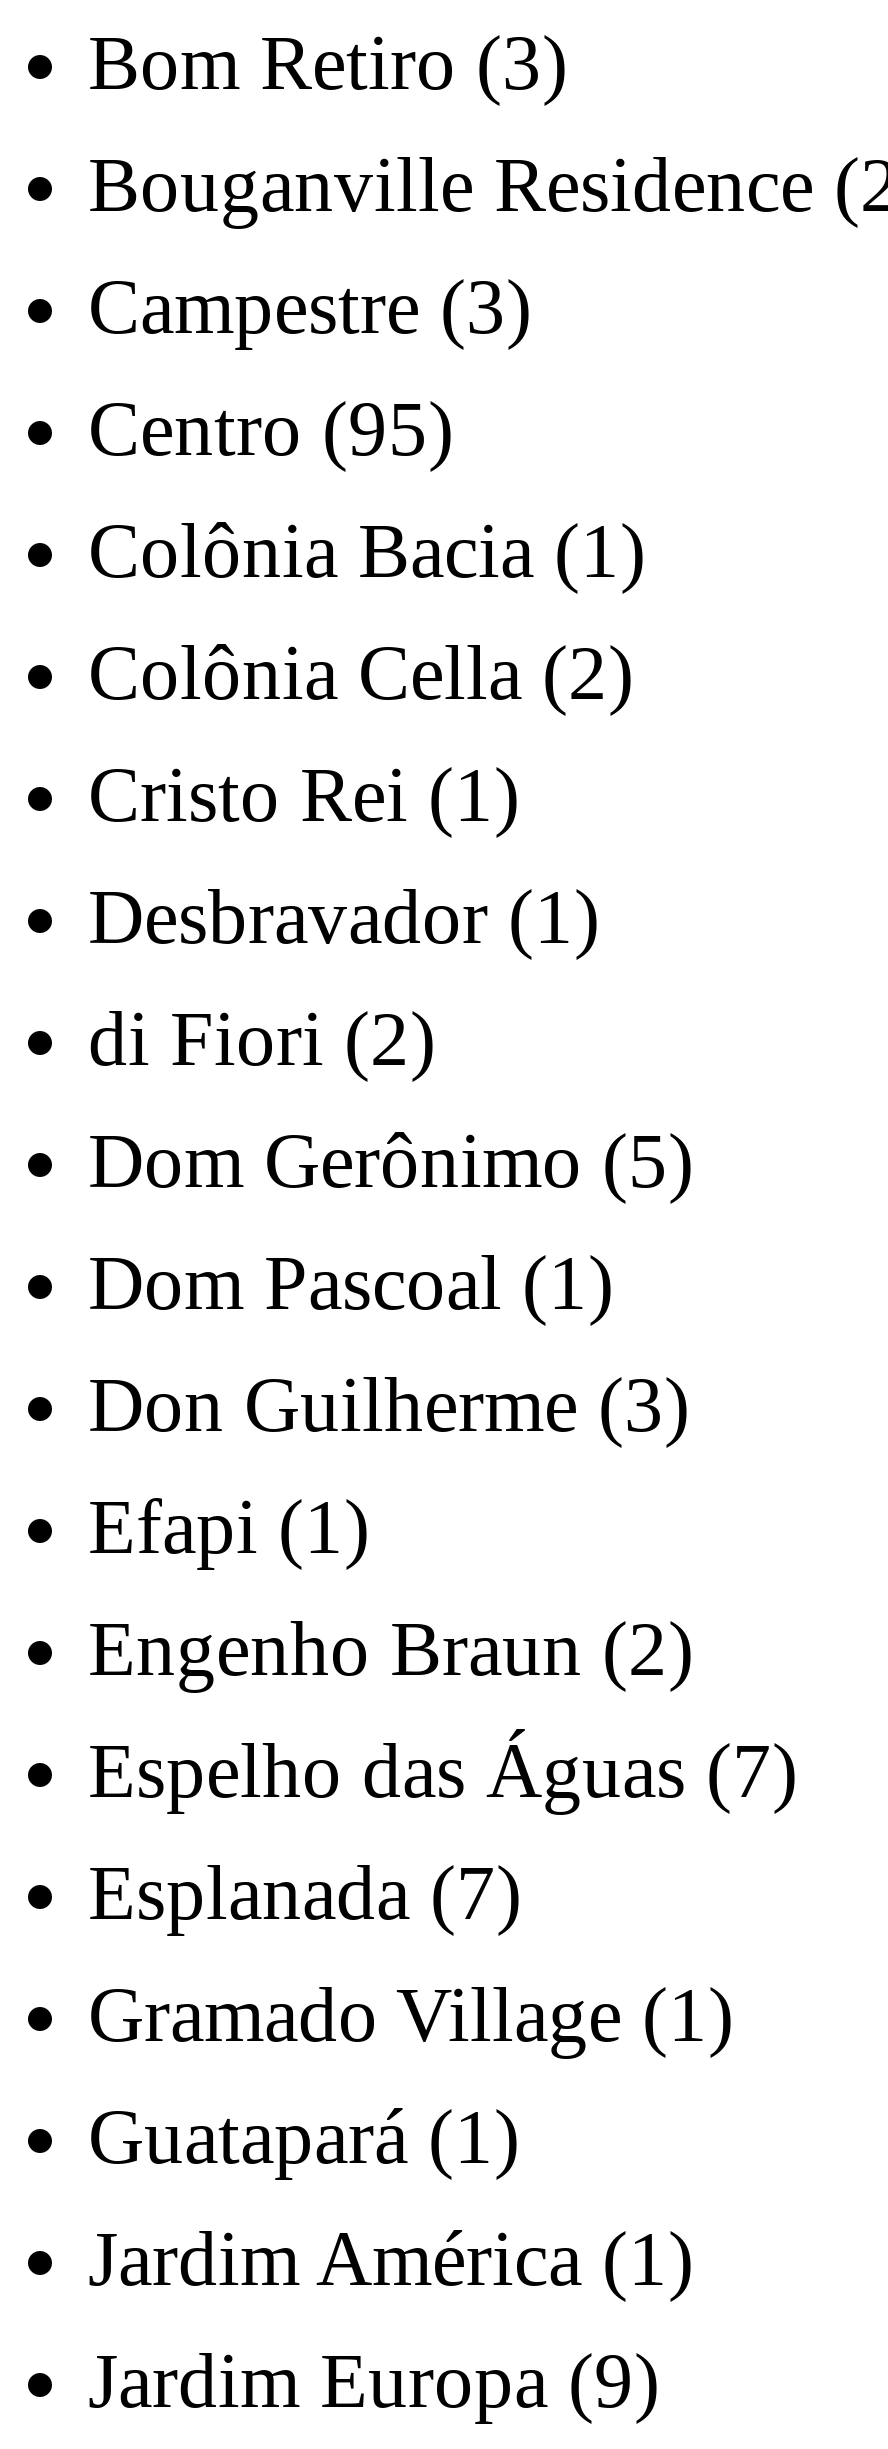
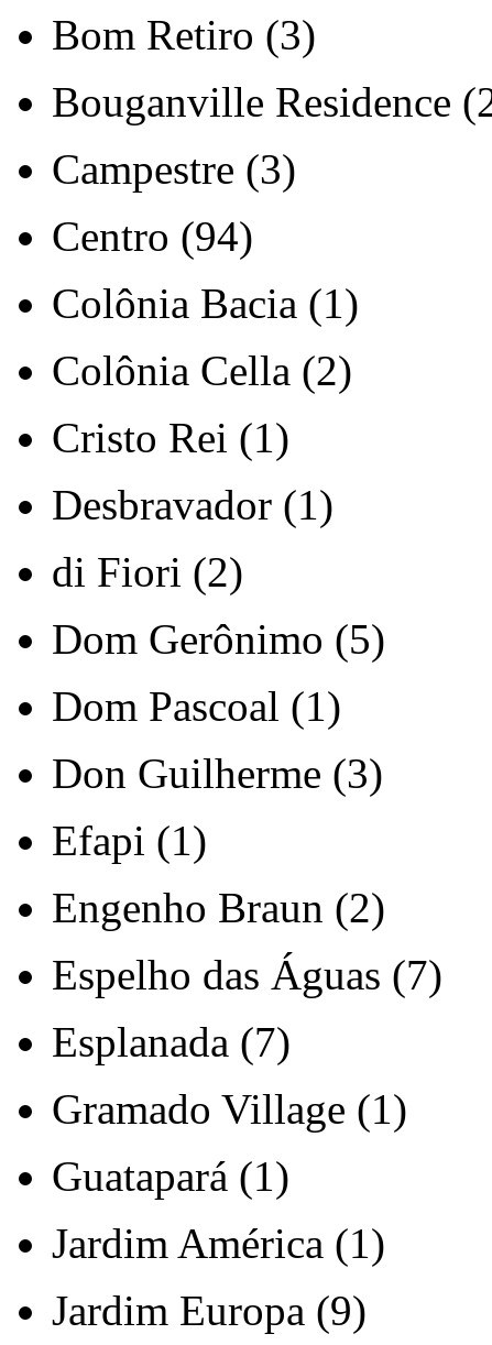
[88,385,454,471] Centro (95) -> [52,213,253,260] Centro (94)

